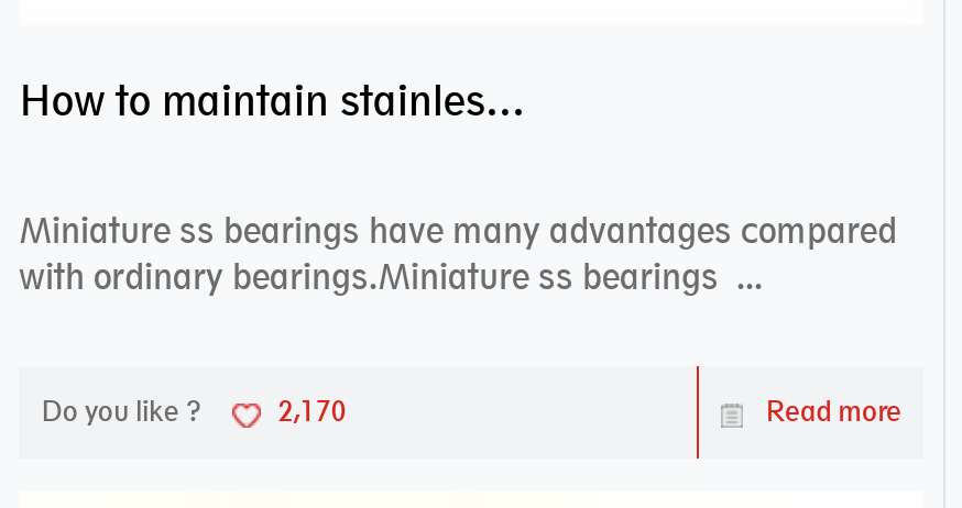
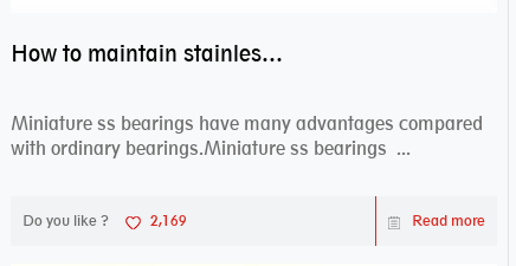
[278,395,347,428] 2,170 -> [150,212,187,230] 2,169

